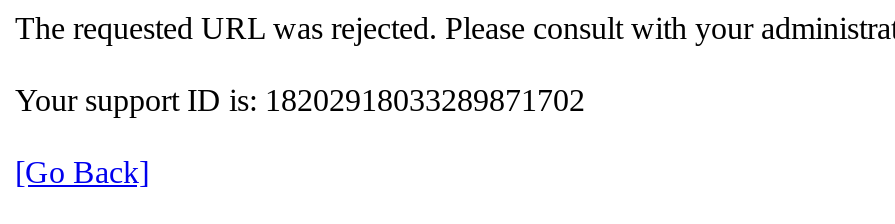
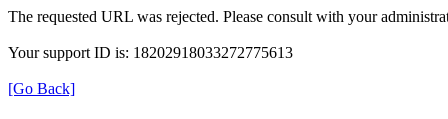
[15,83,585,117] Your support ID is: 18202918033289871702 -> [8,44,293,61] Your support ID is: 18202918033272775613

